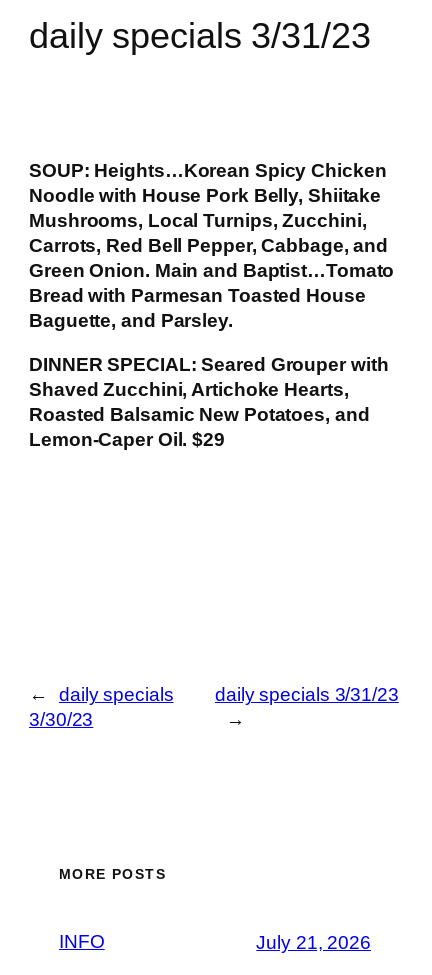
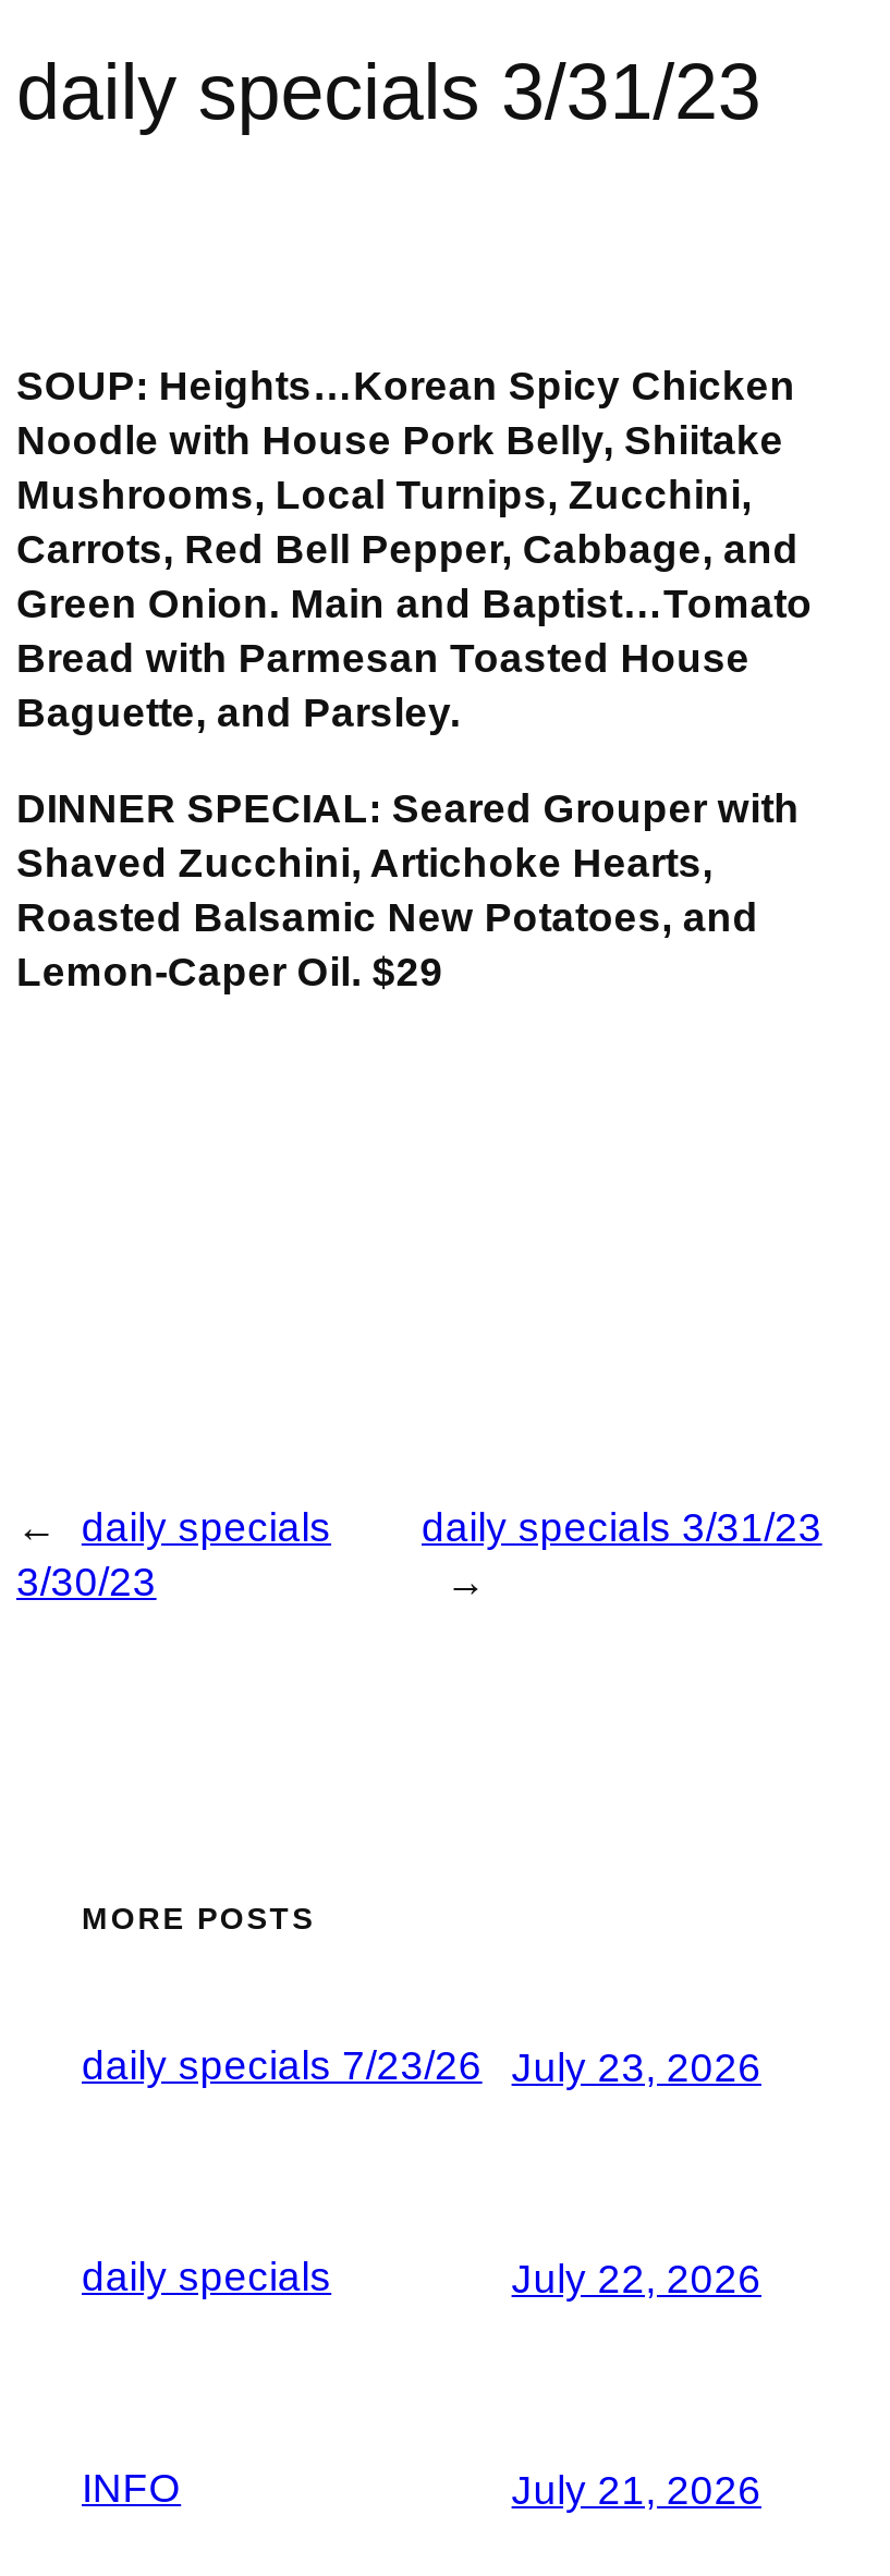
none -> [82,2043,761,2090] daily specials 7/23/26 | July 23, 2026
none -> [82,2254,761,2301] daily specials | July 22, 2026

